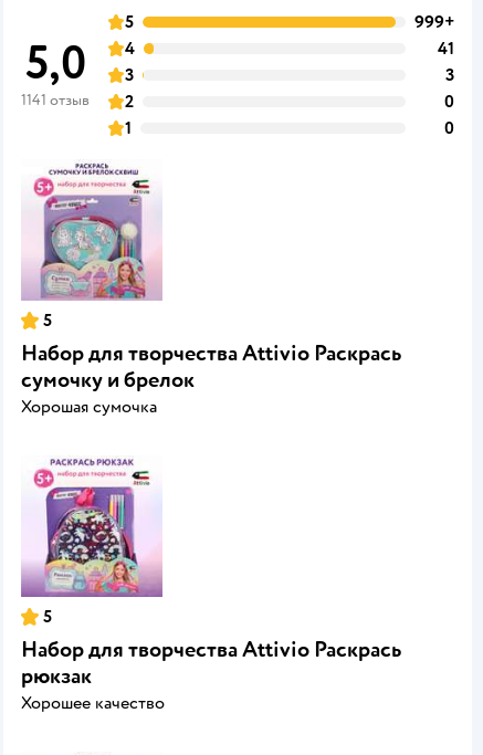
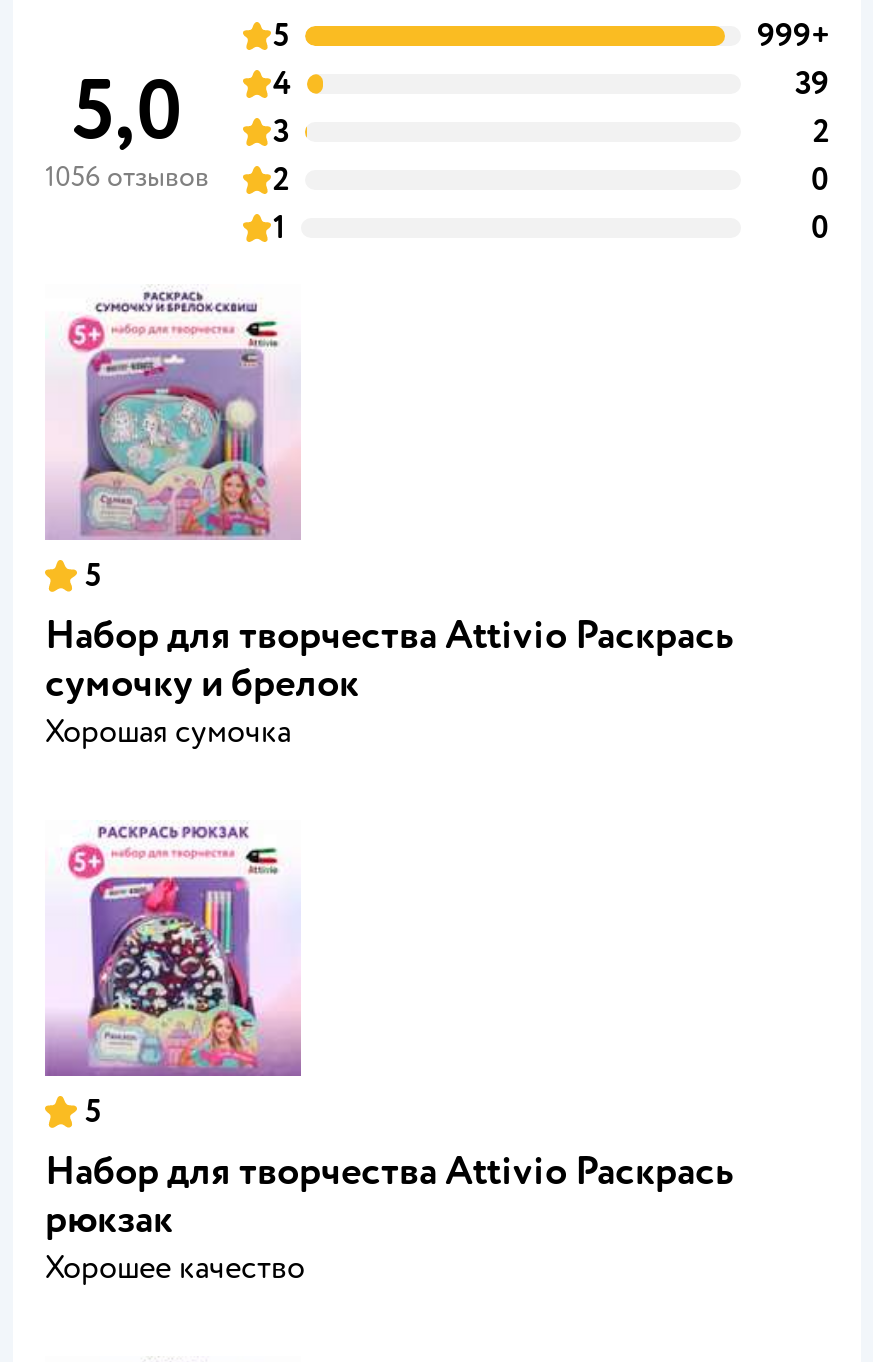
[438,37,454,59] 41 -> [795,63,829,103] 39
[445,64,454,86] 3 -> [813,111,829,151] 2
[21,90,134,112] 1141 отзыв 2 -> [45,159,289,199] 1056 отзывов 2

